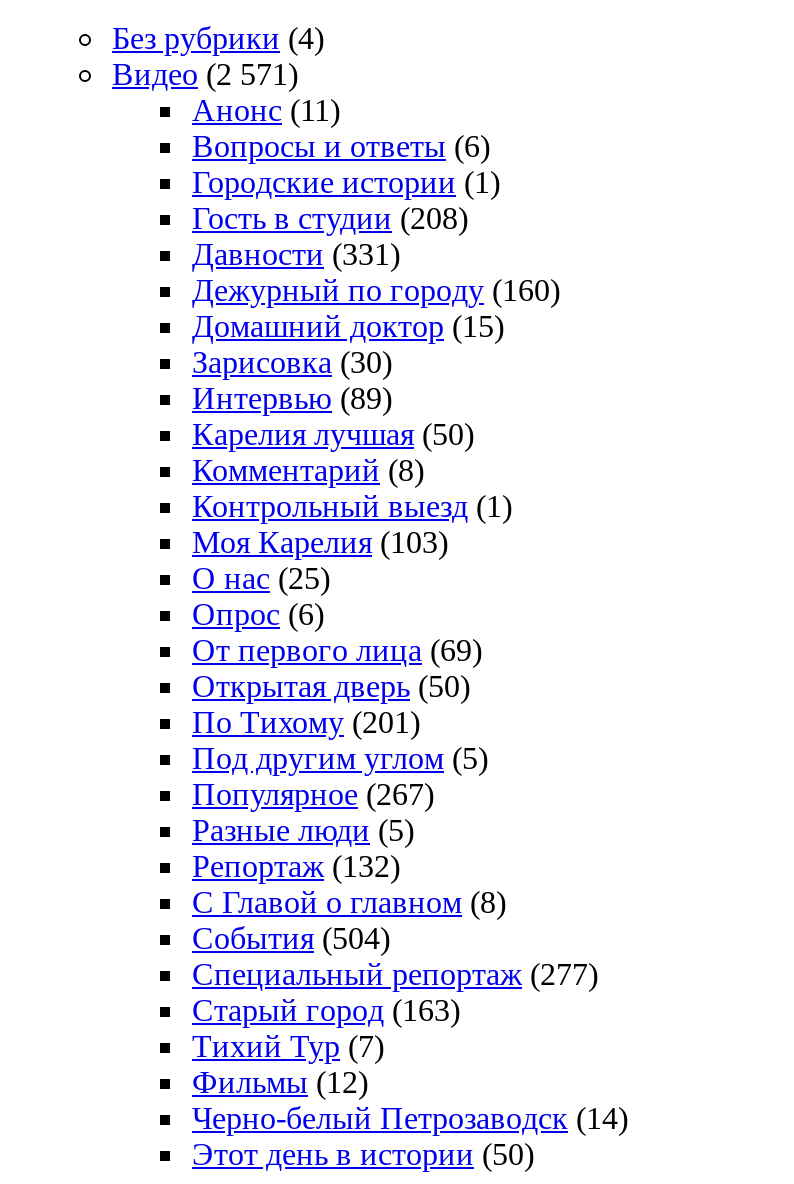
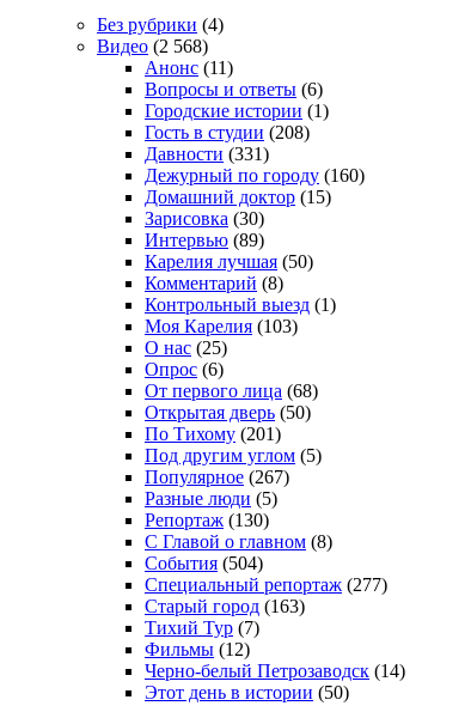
[112,57,298,91] Видео (2 571) -> [97,36,208,56] Видео (2 568)
[192,633,482,667] От первого лица (69) -> [145,380,318,401] От первого лица (68)
[192,849,400,883] Репортаж (132) -> [145,510,269,530] Репортаж (130)

